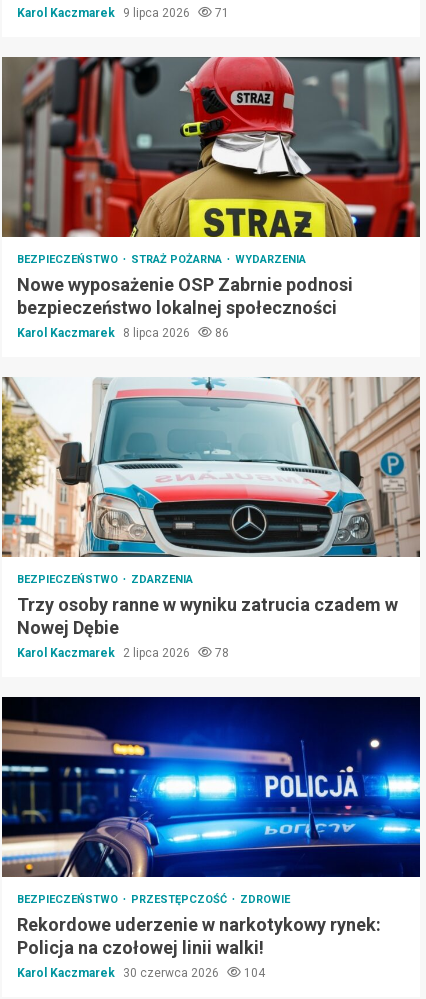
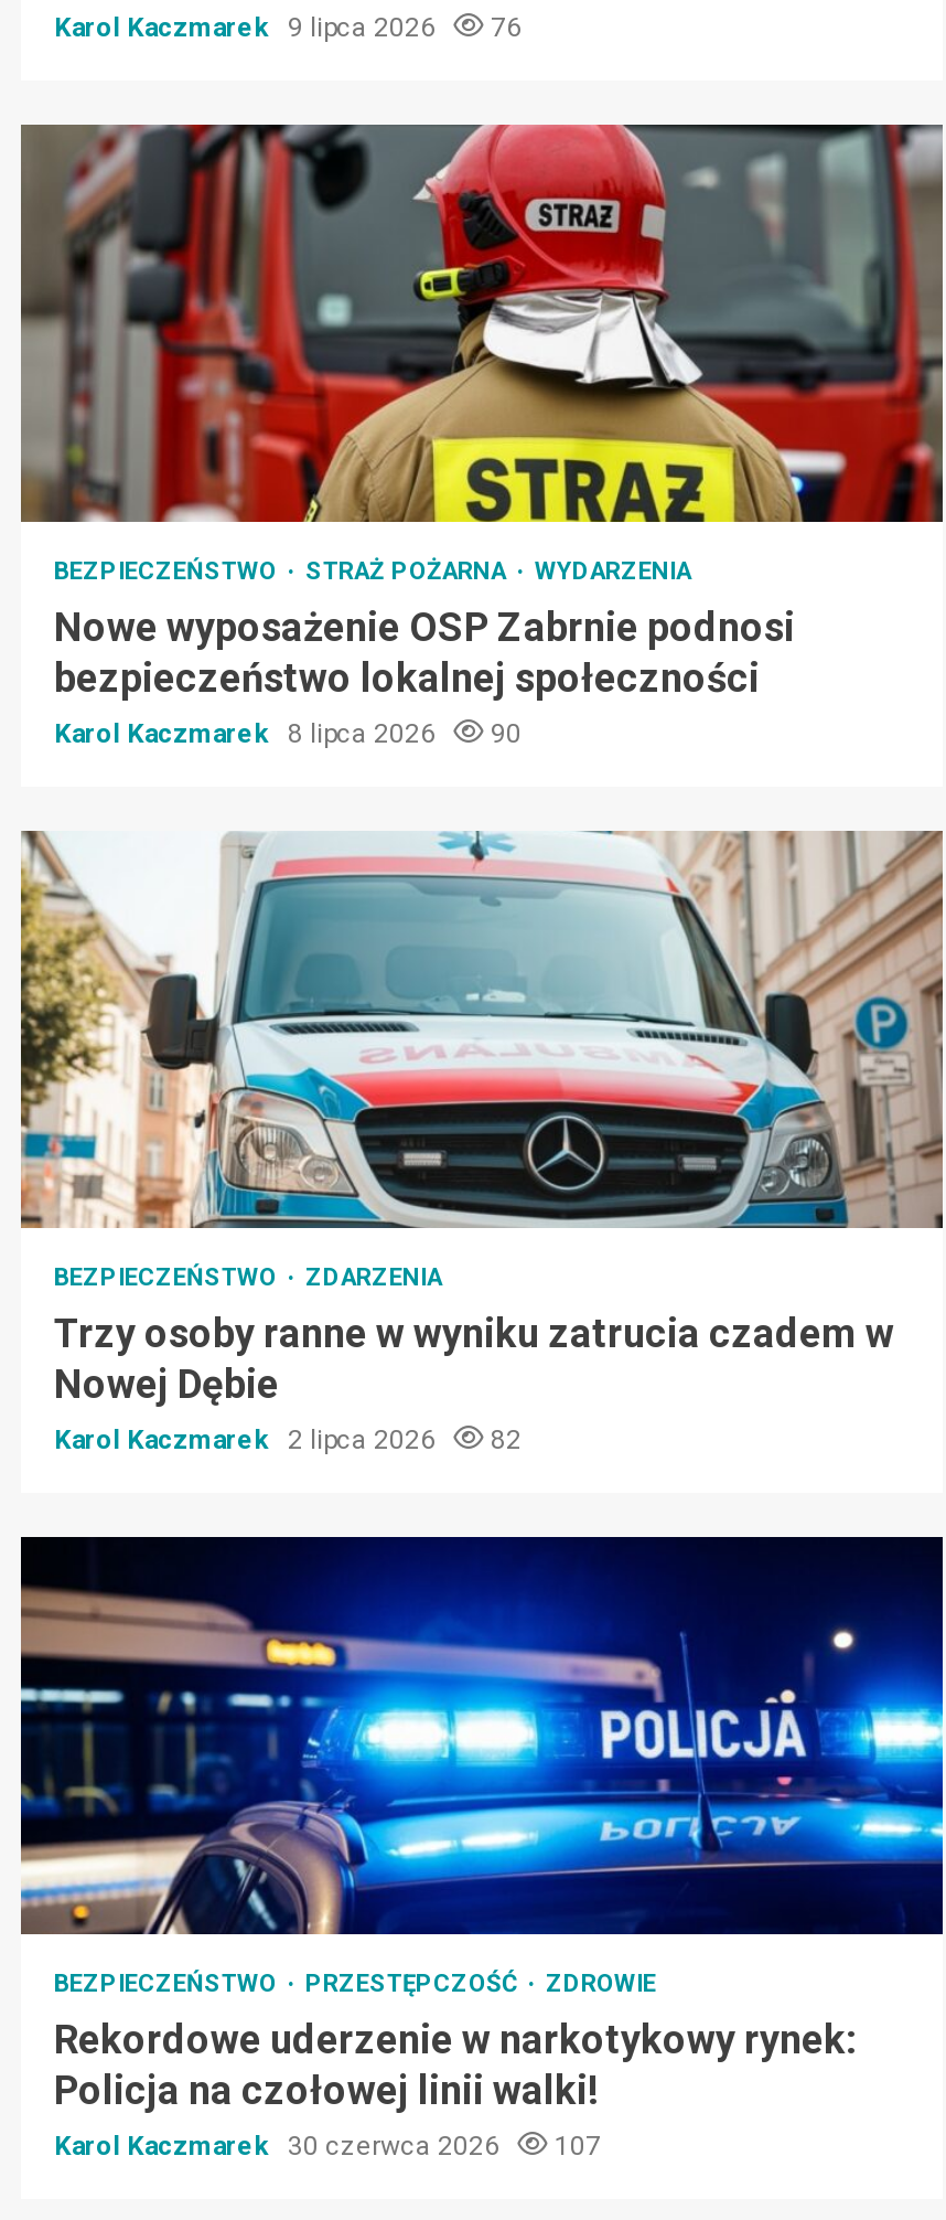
[17,6,229,20] Karol Kaczmarek 9 lipca 2026 71 -> [54,12,522,43] Karol Kaczmarek 9 lipca 2026 76
[17,326,229,340] Karol Kaczmarek 8 lipca 2026 86 -> [54,718,522,749] Karol Kaczmarek 8 lipca 2026 90
[17,646,229,660] Karol Kaczmarek 2 lipca 2026 78 -> [54,1424,522,1455] Karol Kaczmarek 2 lipca 2026 82
[17,966,265,980] Karol Kaczmarek 30 czerwca 2026 104 -> [54,2131,601,2162] Karol Kaczmarek 30 czerwca 2026 107

